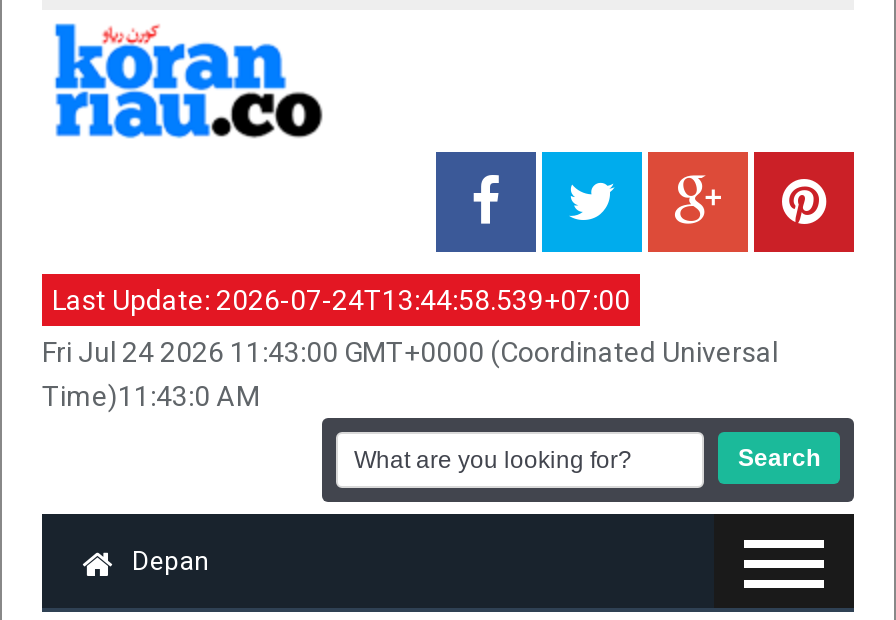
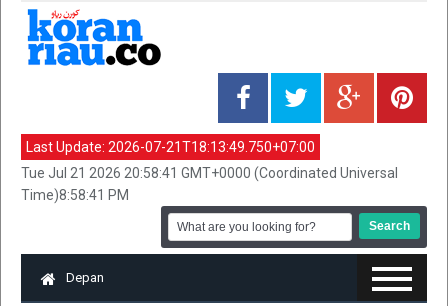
[52,284,630,316] Last Update: 2026-07-24T13:44:58.539+07:00 -> [26,139,315,155] Last Update: 2026-07-21T18:13:49.750+07:00
[42,336,778,412] Fri Jul 24 2026 11:43:00 GMT+0000 (Coordinated Universal | Time)11:43:0 AM -> [21,165,398,203] Tue Jul 21 2026 20:58:41 GMT+0000 (Coordinated Universal | Time)8:58:41 PM

